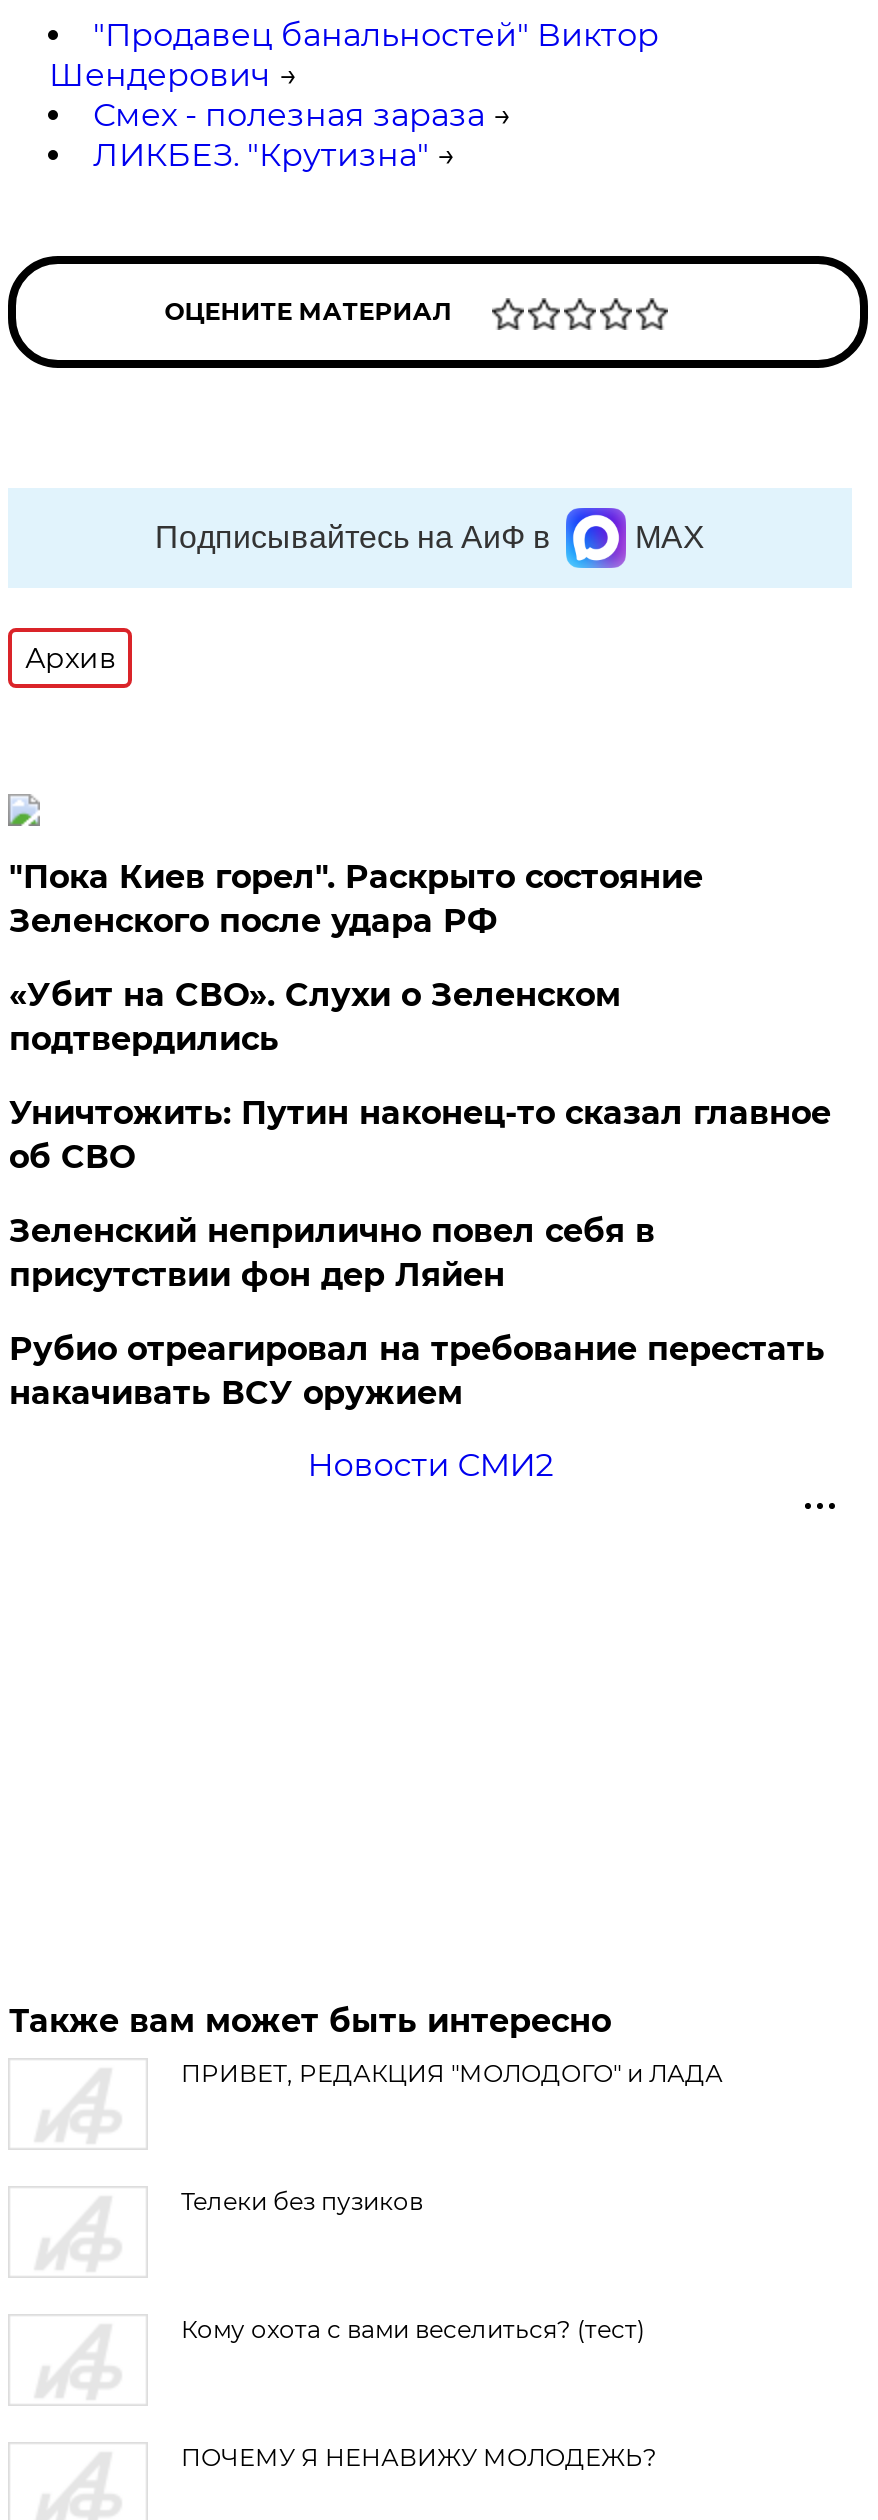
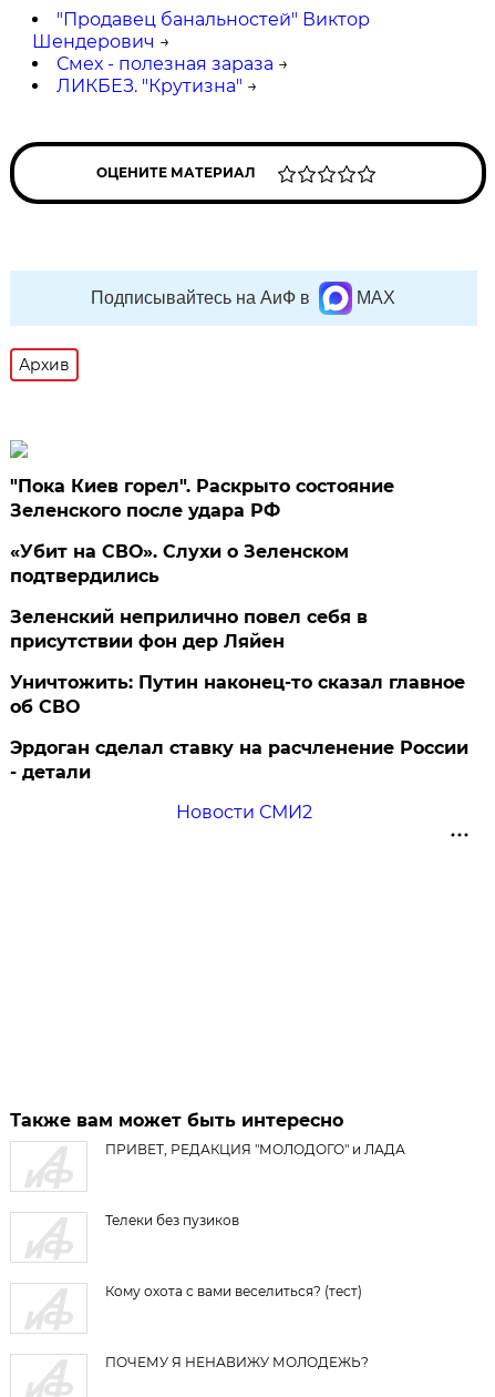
moved [9,1094,831,1176] -> [10,672,466,717]: Уничтожить: Путин наконец-то сказал главное | об СВО
moved [9,1212,655,1294] -> [10,606,368,652]: Зеленский неприлично повел cебя в | присутствии фон дер Ляйен
[9,1330,825,1412] Рубио отреагировал на требование перестать | накачивать ВСУ оружием -> [10,737,469,783] Эрдоган сделал ставку на расчленение России | - детали

